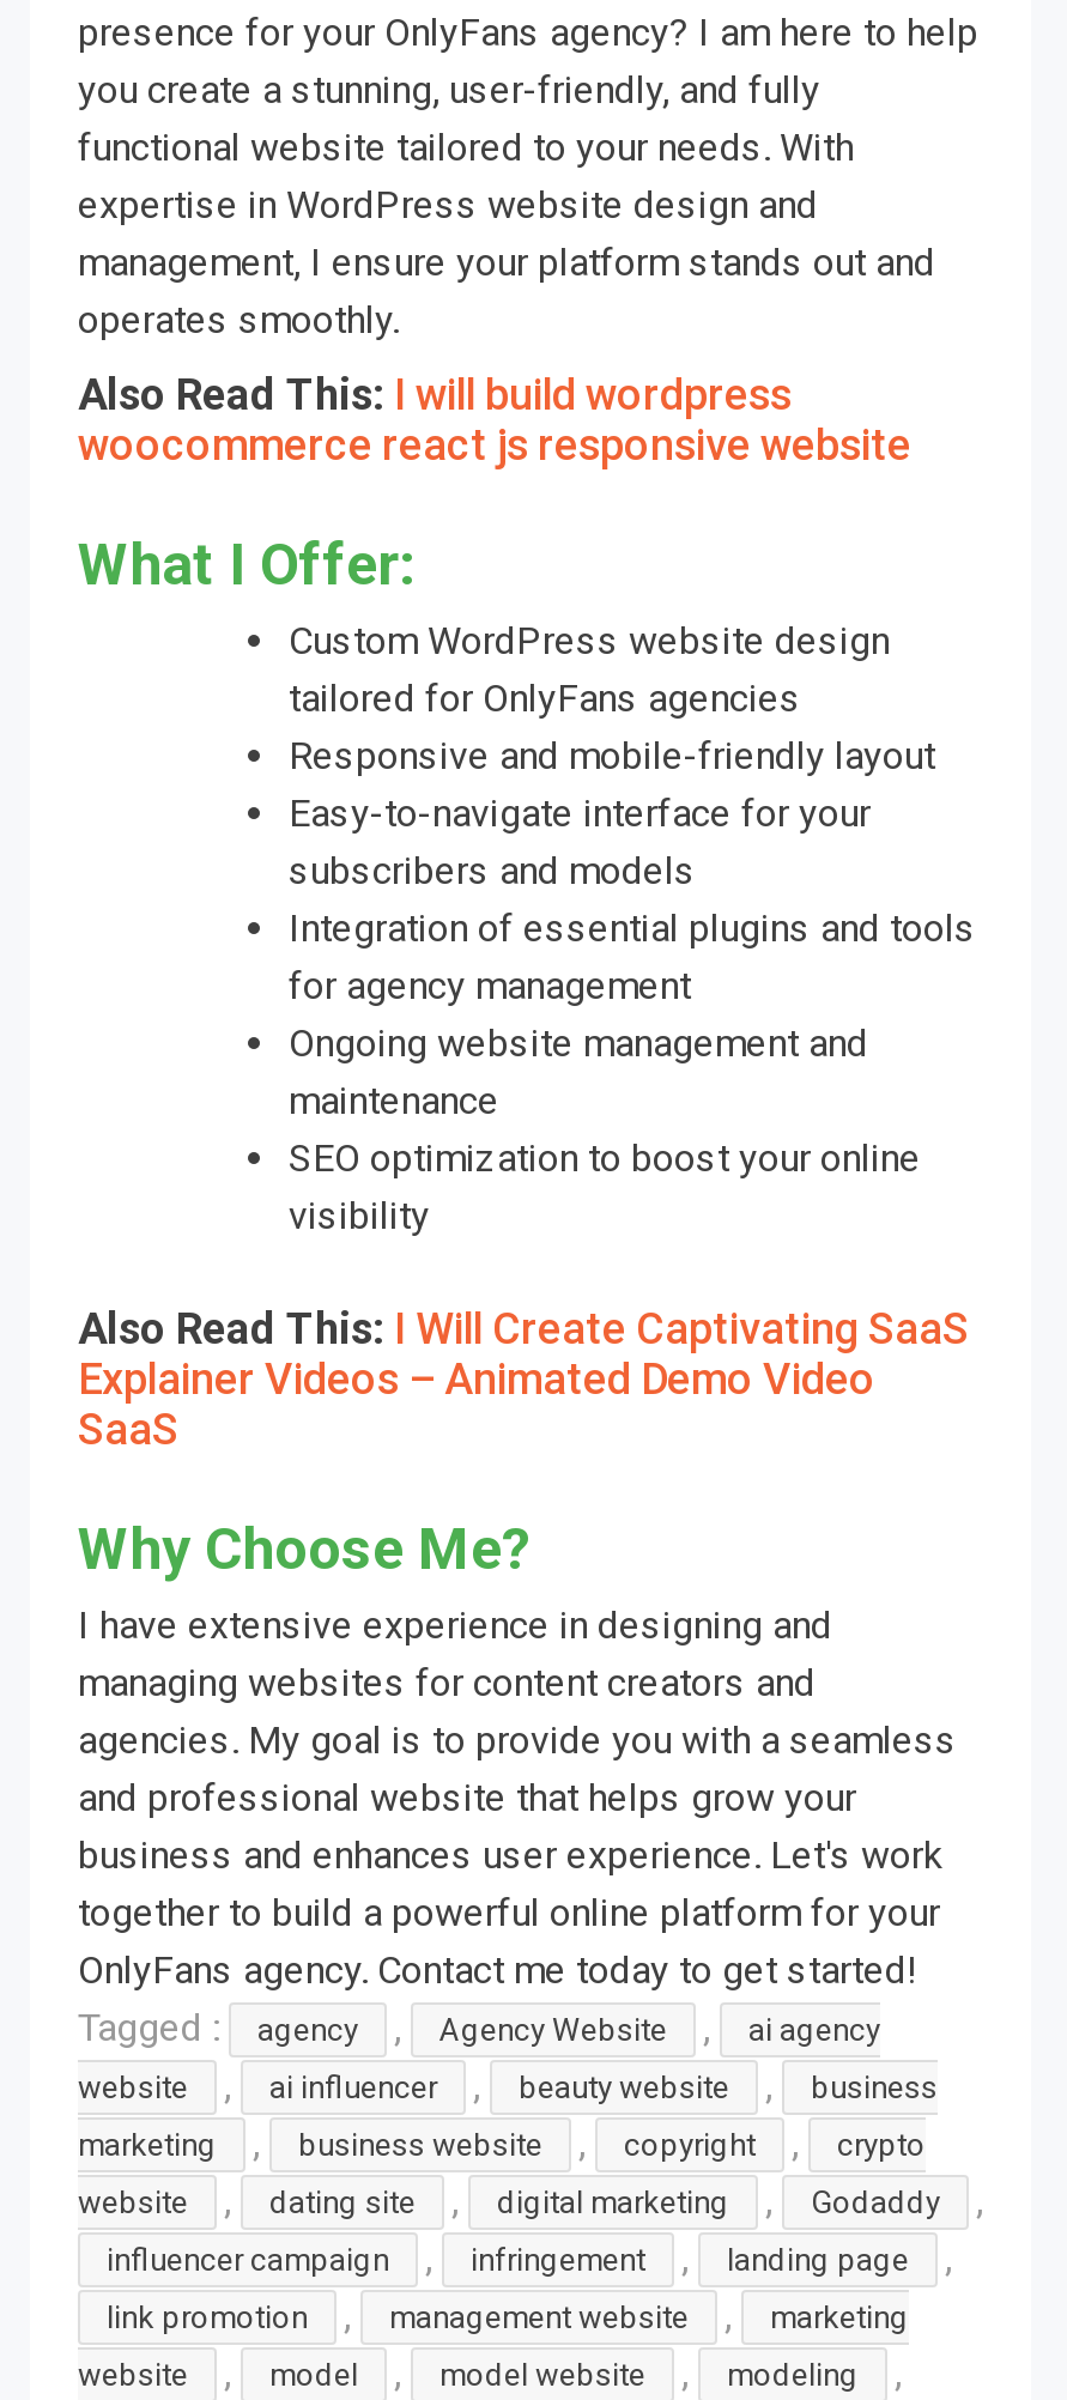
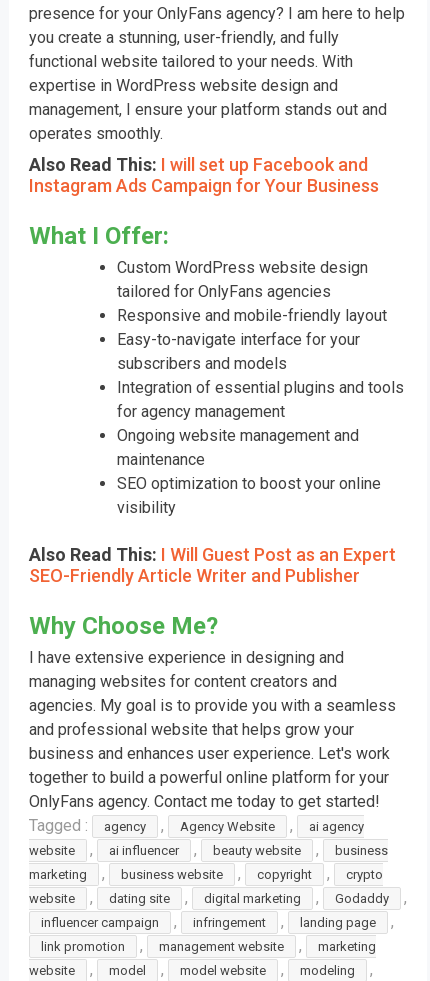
[78,368,911,469] Also Read This: I will build wordpress | woocommerce react js responsive website -> [29,154,379,196] Also Read This: I will set up Facebook and | Instagram Ads Campaign for Your Business
[78,1303,969,1453] Also Read This: I Will Create Captivating SaaS | Explainer Videos – Animated Demo Video | SaaS -> [29,544,396,586] Also Read This: I Will Guest Post as an Expert | SEO-Friendly Article Writer and Publisher

